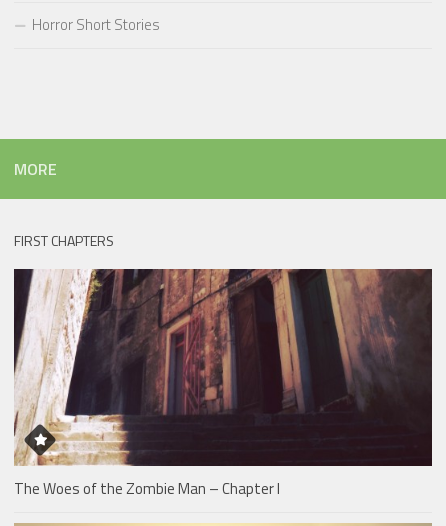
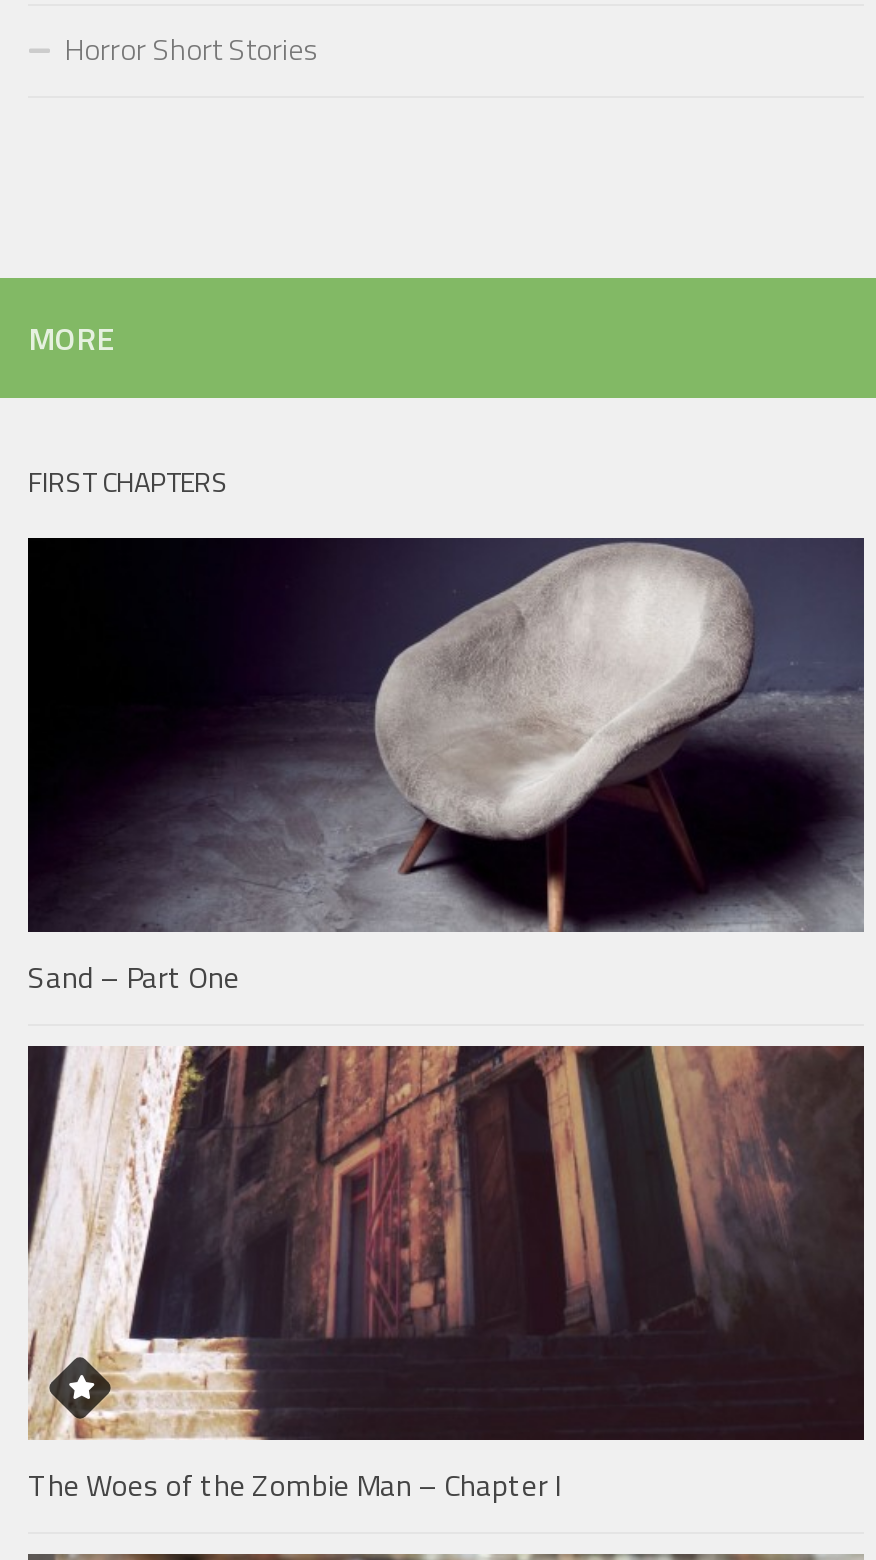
none -> [26,536,864,999] [image] | Sand – Part One

